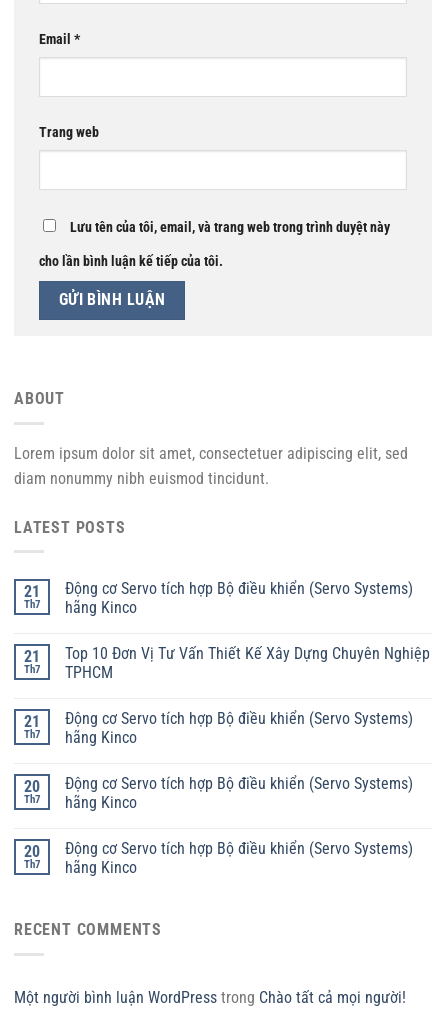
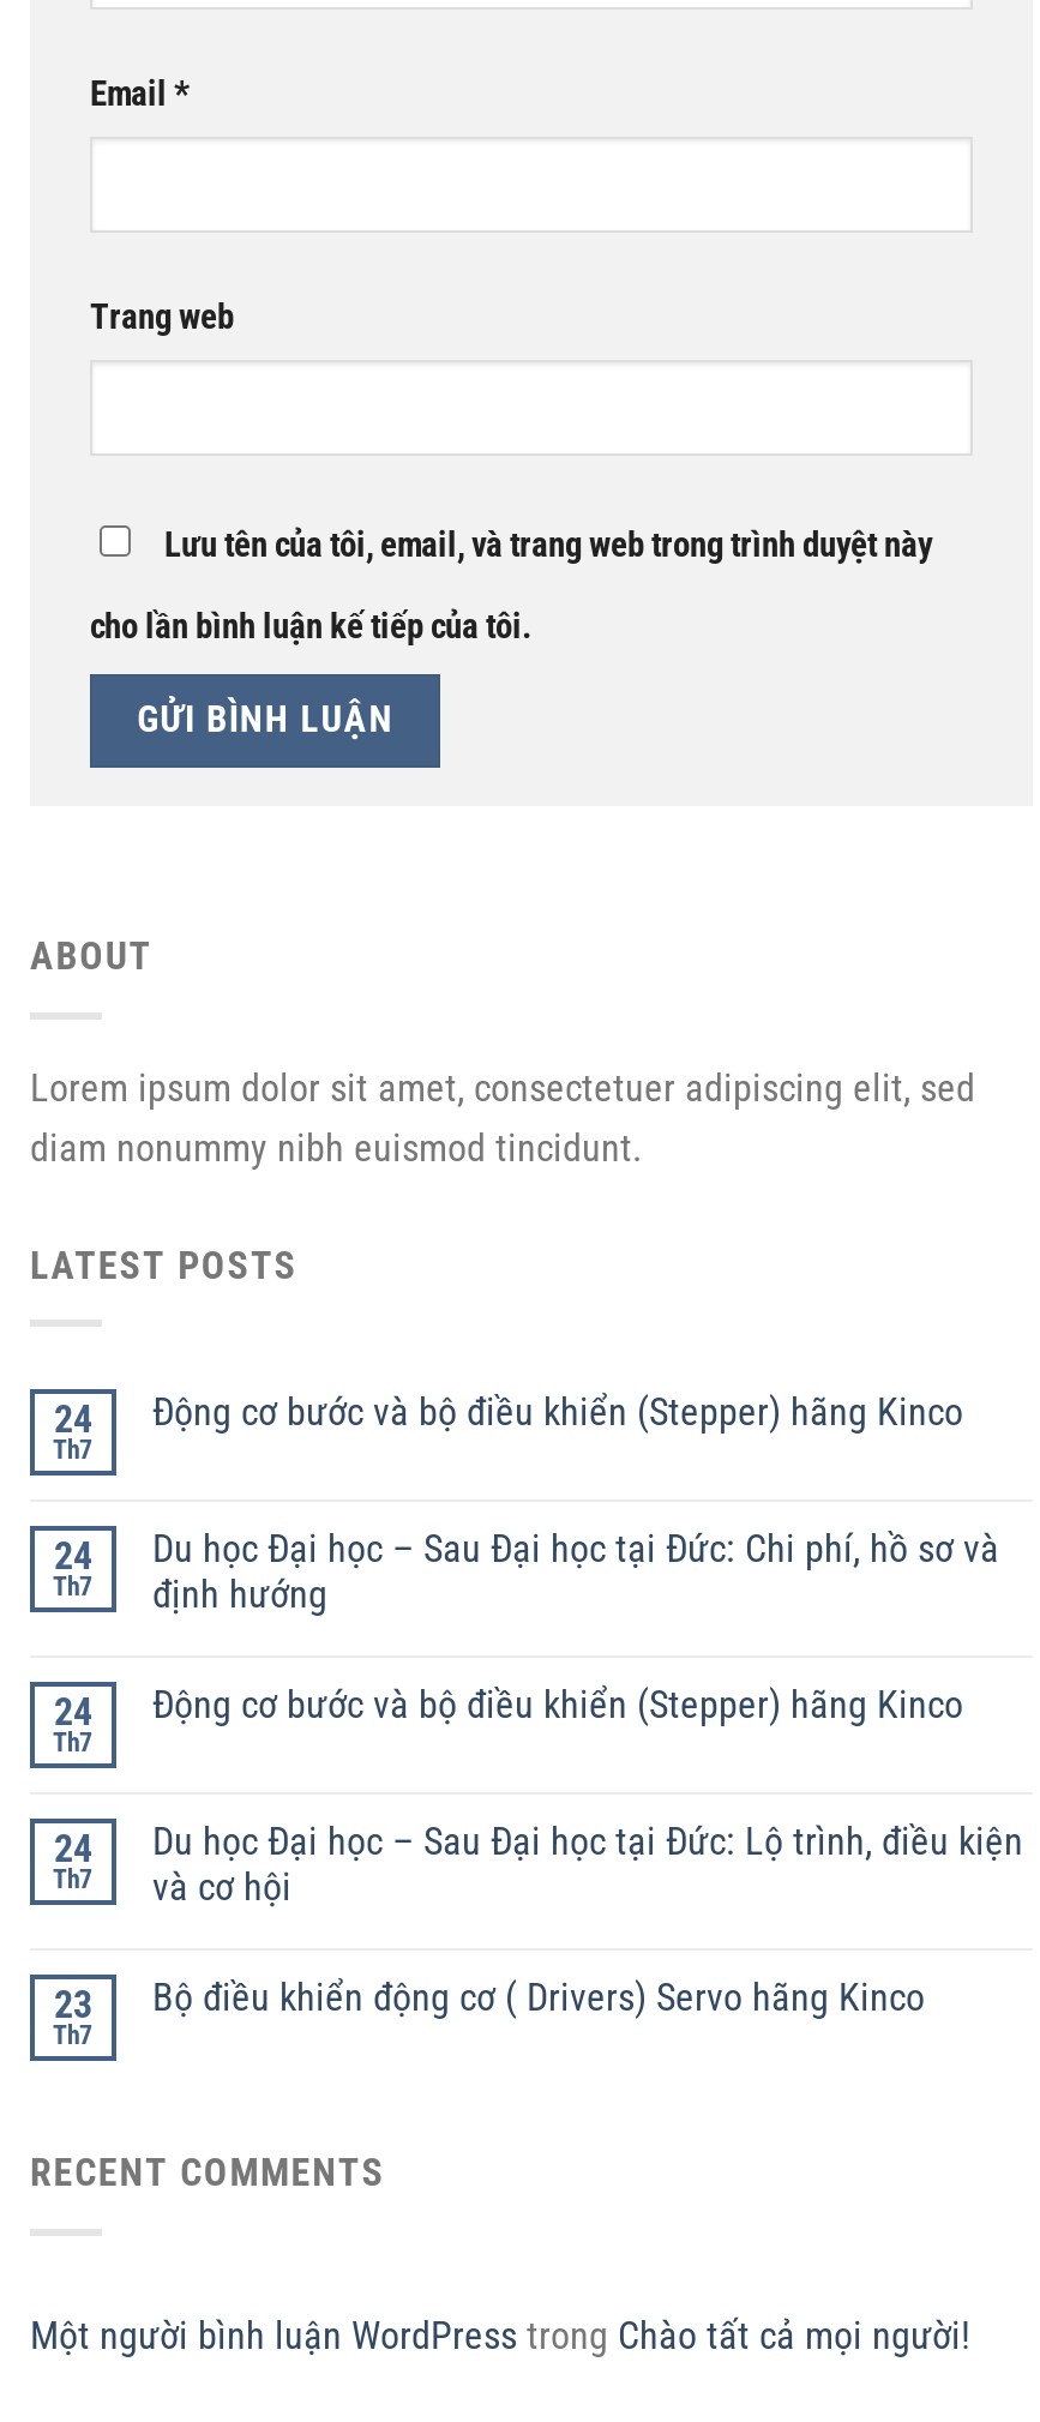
[24,582,40,601] 21 -> [54,1397,92,1443] 24
[65,579,413,617] Động cơ Servo tích hợp Bộ điều khiển (Servo Systems) | hãng Kinco -> [152,1390,963,1436] Động cơ bước và bộ điều khiển (Stepper) hãng Kinco
[24,647,40,666] 21 -> [54,1534,92,1580] 24
[65,644,430,682] Top 10 Đơn Vị Tư Vấn Thiết Kế Xây Dựng Chuyên Nghiệp | TPHCM -> [152,1527,999,1618] Du học Đại học – Sau Đại học tại Đức: Chi phí, hồ sơ và | định hướng
[24,712,40,731] 21 -> [54,1690,92,1736] 24
[65,709,413,747] Động cơ Servo tích hợp Bộ điều khiển (Servo Systems) | hãng Kinco -> [152,1683,963,1728] Động cơ bước và bộ điều khiển (Stepper) hãng Kinco
[24,777,40,796] 20 -> [54,1827,92,1872] 24
[65,774,413,812] Động cơ Servo tích hợp Bộ điều khiển (Servo Systems) | hãng Kinco -> [152,1820,1023,1911] Du học Đại học – Sau Đại học tại Đức: Lộ trình, điều kiện | và cơ hội
[24,842,40,861] 20 -> [54,1983,92,2028] 23
[65,839,413,877] Động cơ Servo tích hợp Bộ điều khiển (Servo Systems) | hãng Kinco -> [152,1976,925,2021] Bộ điều khiển động cơ ( Drivers) Servo hãng Kinco

